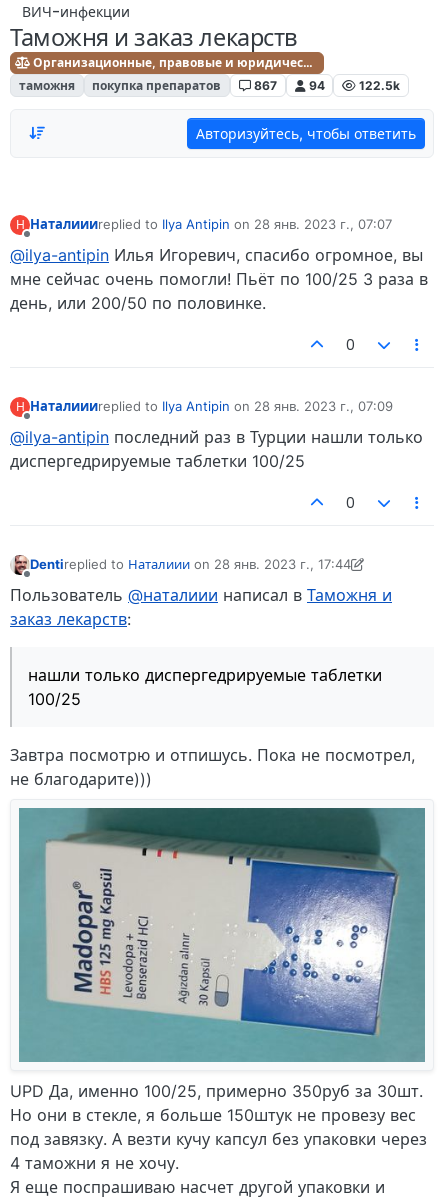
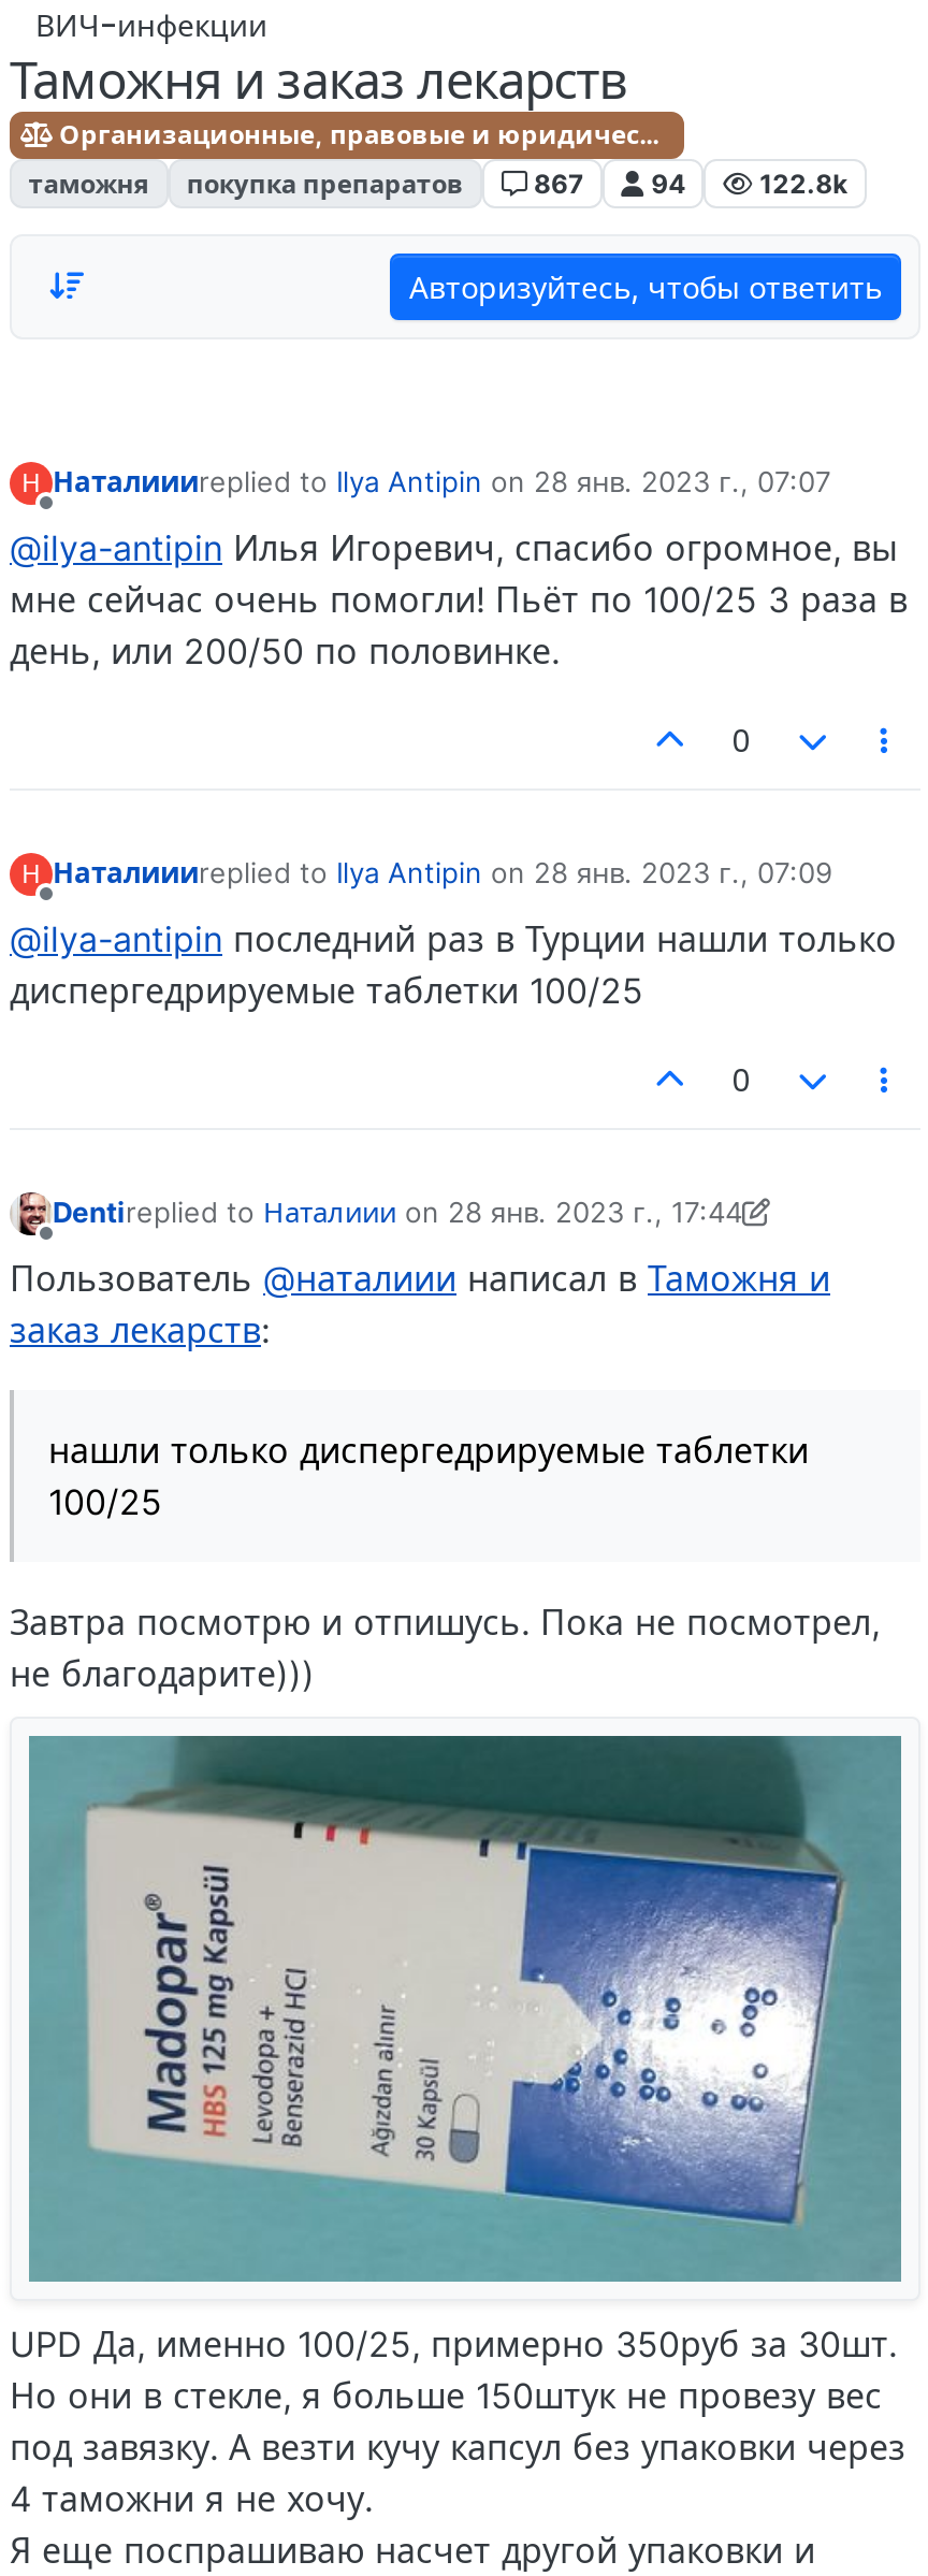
[359,78,400,93] 122.5k -> [760,167,848,199] 122.8k

